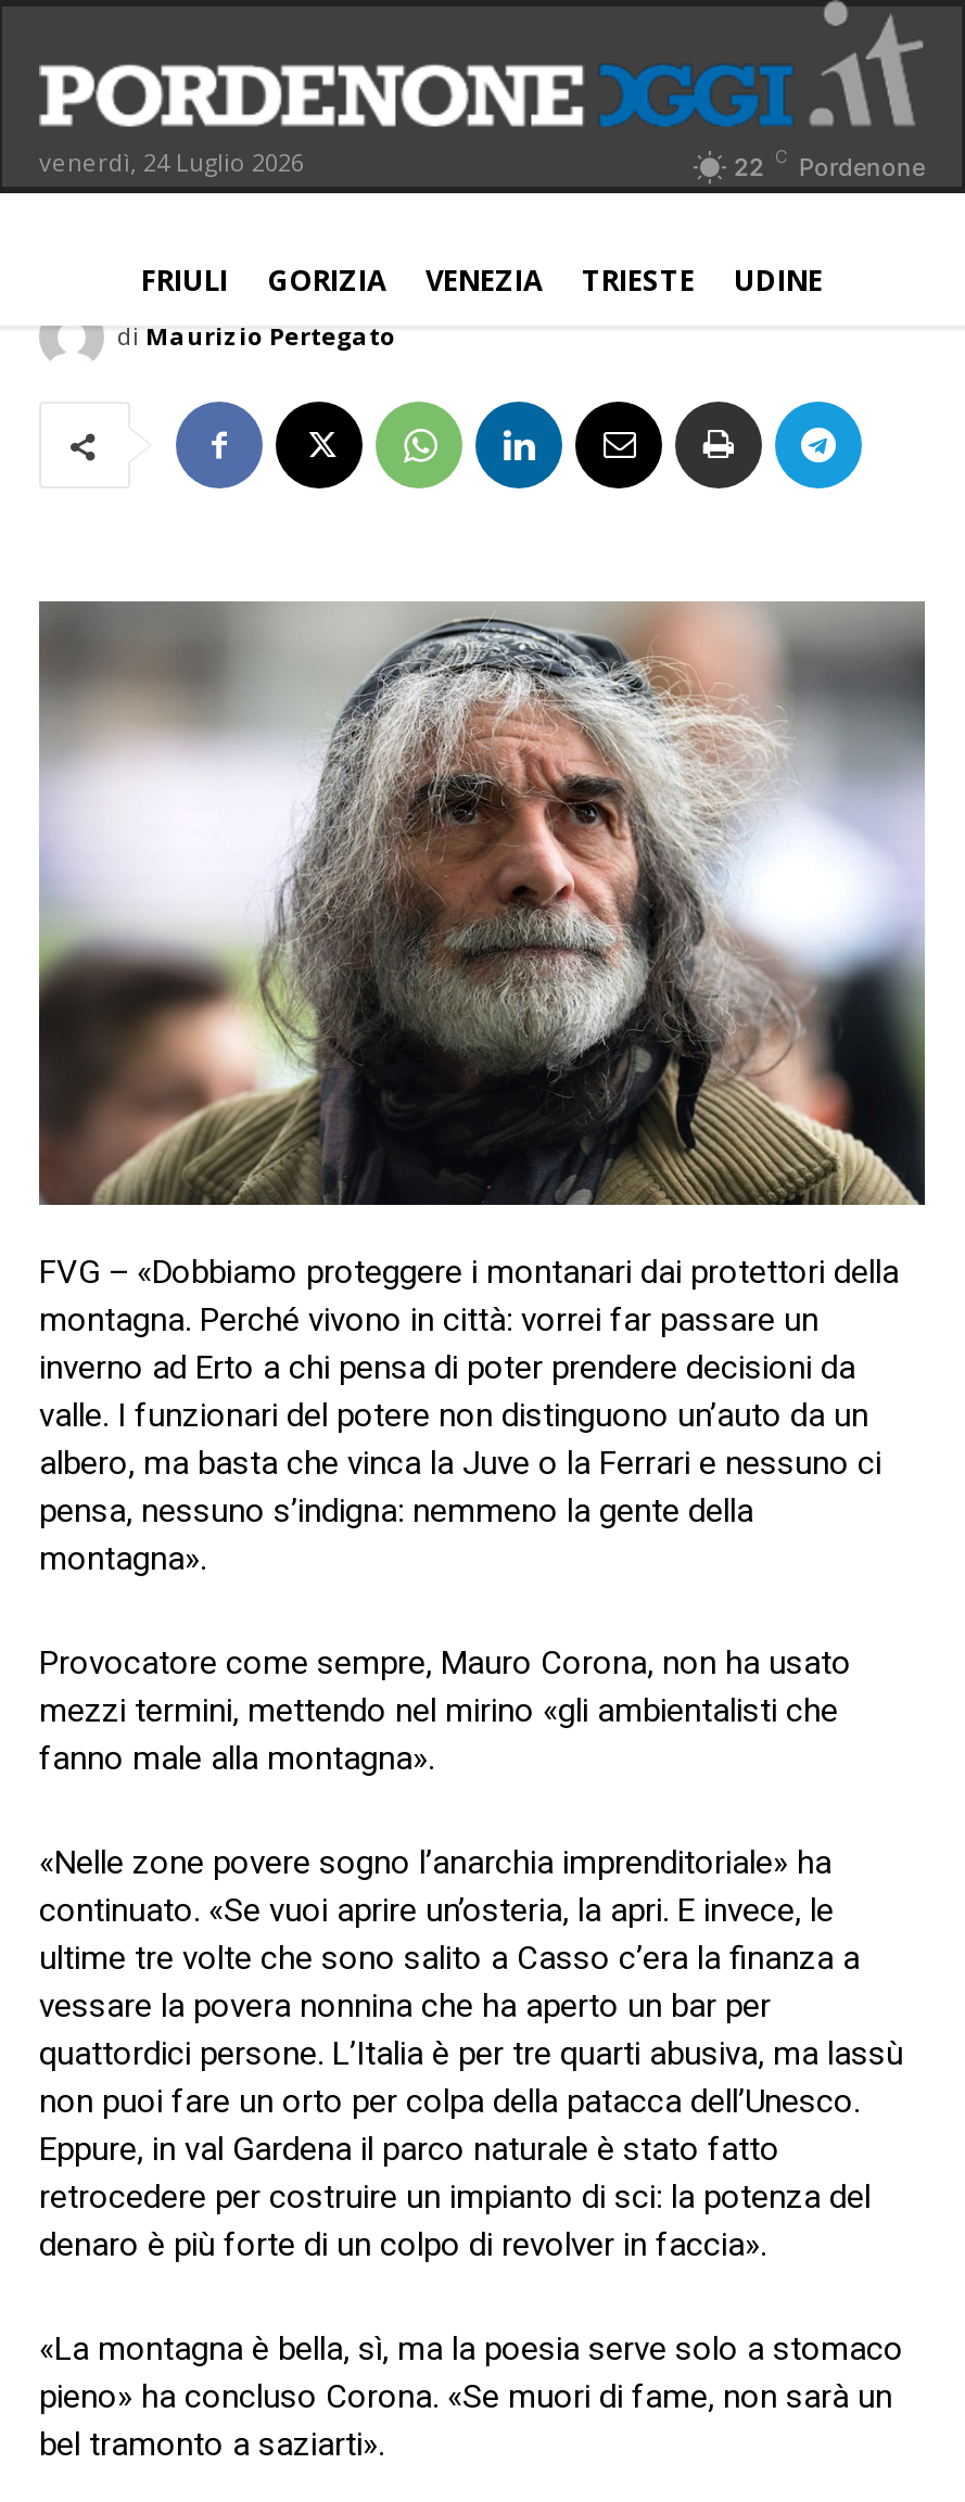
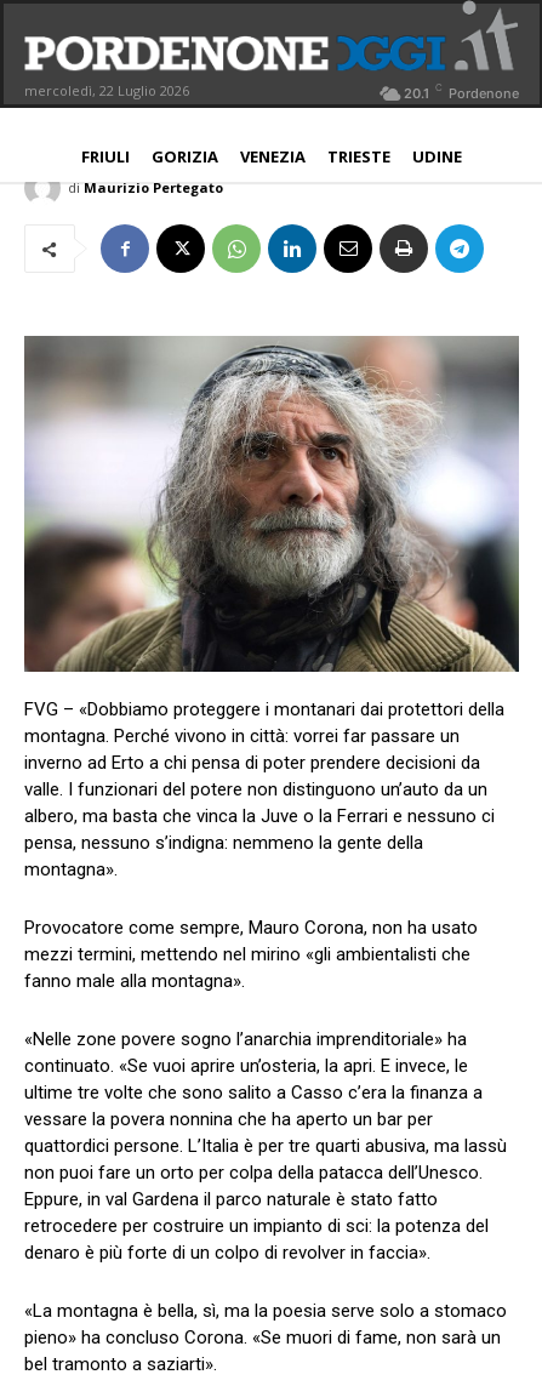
[39,145,304,178] venerdì, 24 Luglio 2026 -> [24,81,189,99] mercoledì, 22 Luglio 2026
[734,145,925,182] 22 C Pordenone -> [404,81,519,102] 20.1 C Pordenone

